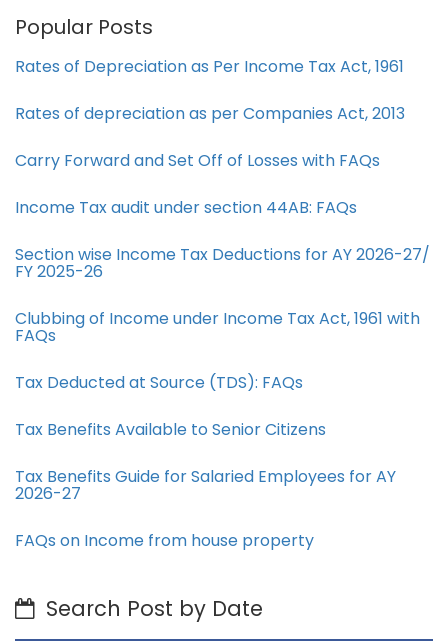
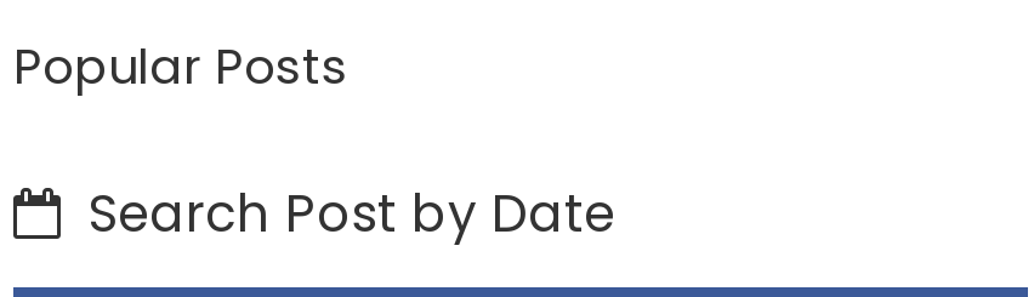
[15,55,430,552] Rates of Depreciation as Per Income Tax Act, 1961 | Rates of depreciation as per Companies Act, 2013 | Carry Forward and Set Off of Losses with FAQs | Income Tax audit under section 44AB: FAQs | Section wise Income Tax Deductions for AY 2026-27/ | FY 2025-26 | Clubbing of Income under Income Tax Act, 1961 with | FAQs | Tax Deducted at Source (TDS): FAQs | Tax Benefits Available to Senior Citizens | Tax Benefits Guide for Salaried Employees for AY | 2026-27 | FAQs on Income from house property -> none

